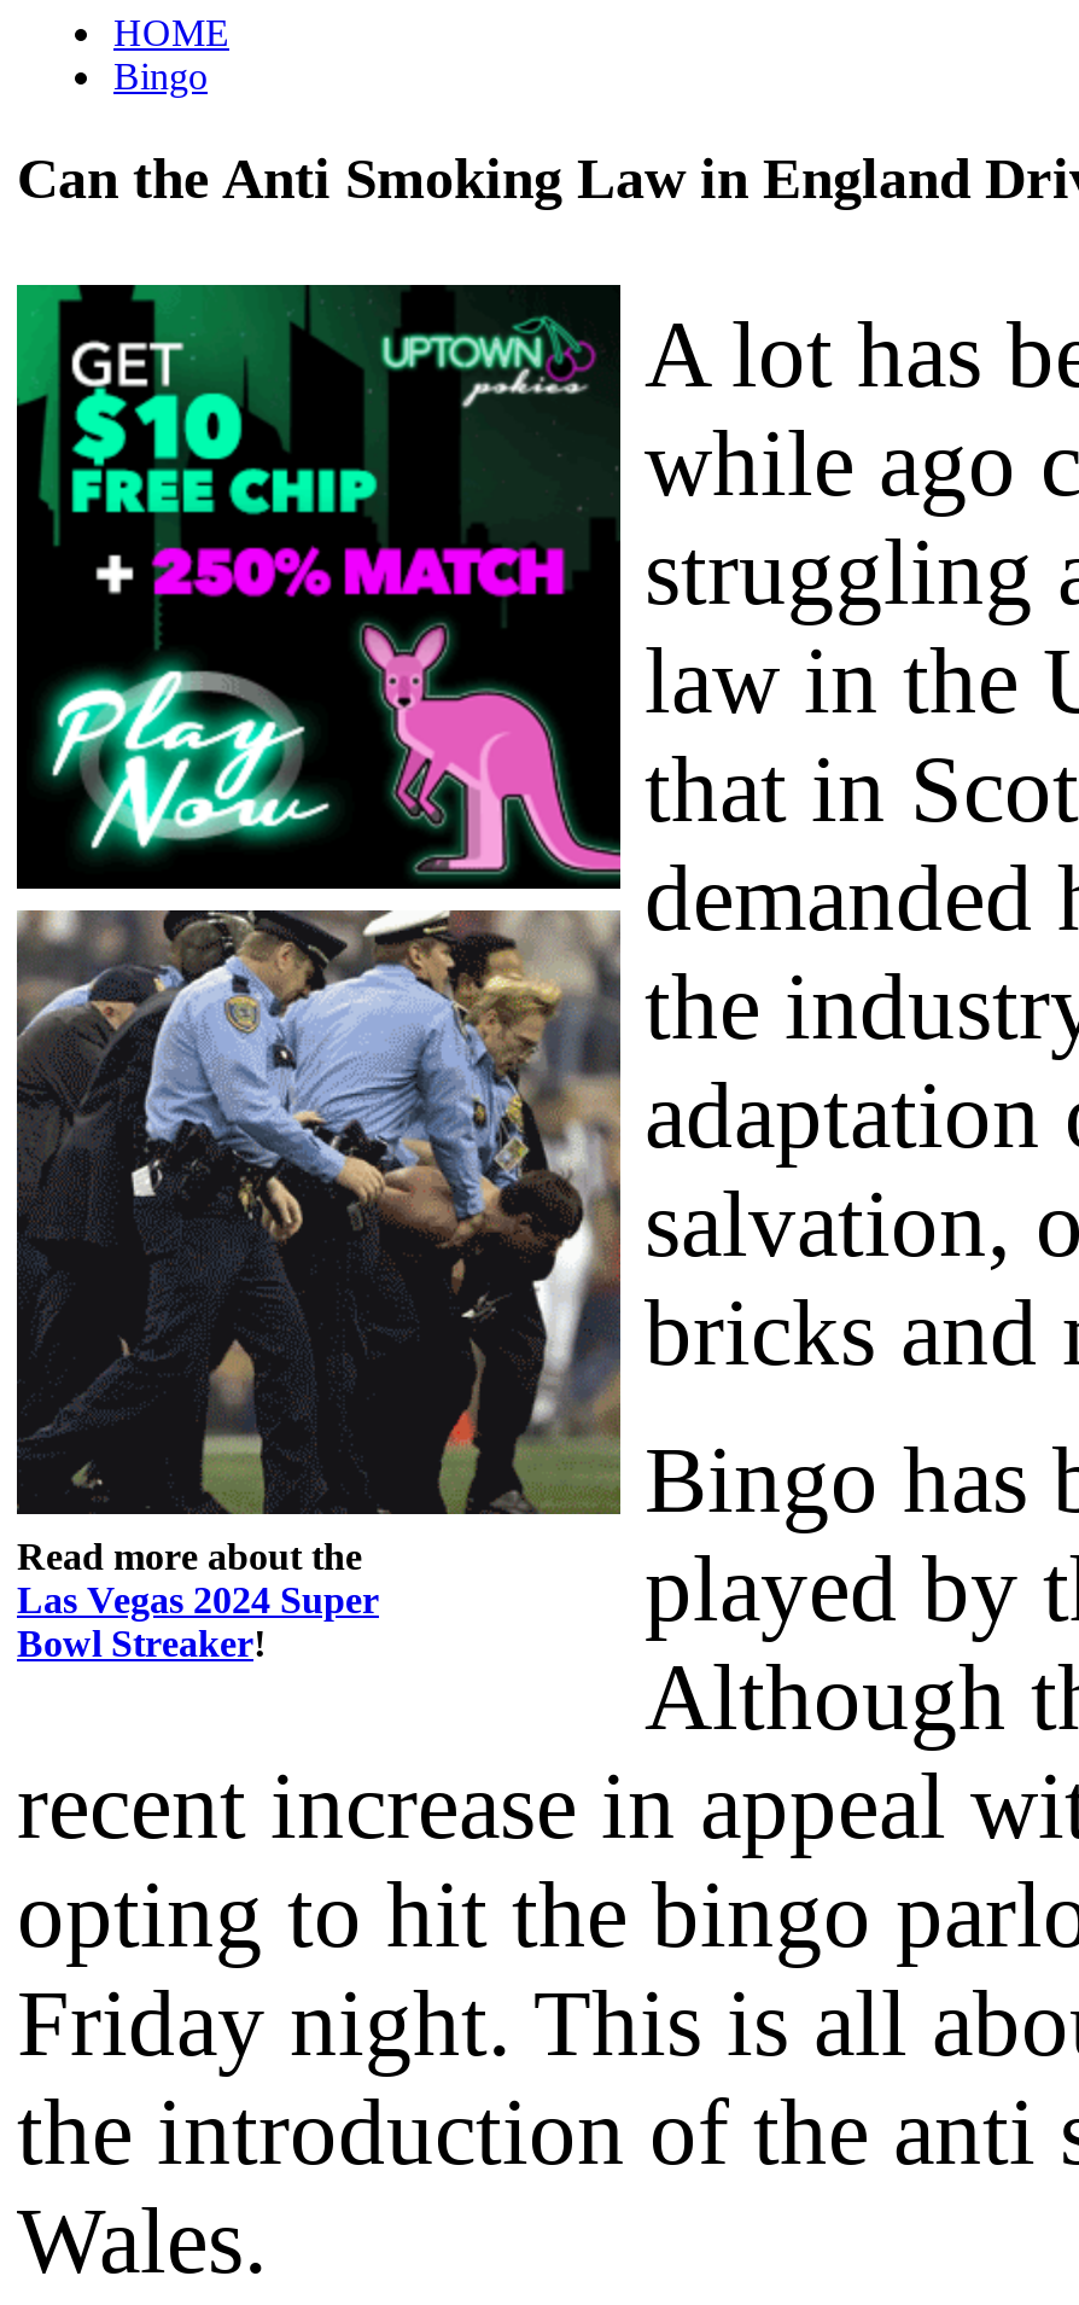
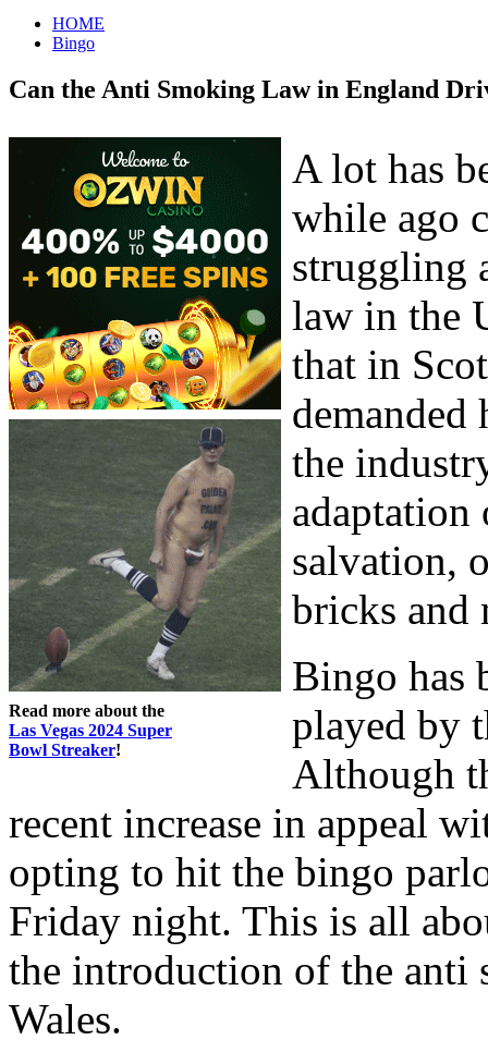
[14,283,623,891] [image] -> [8,136,282,411] [image]
[17,910,620,1514] [image] -> [8,418,281,692] [image]

